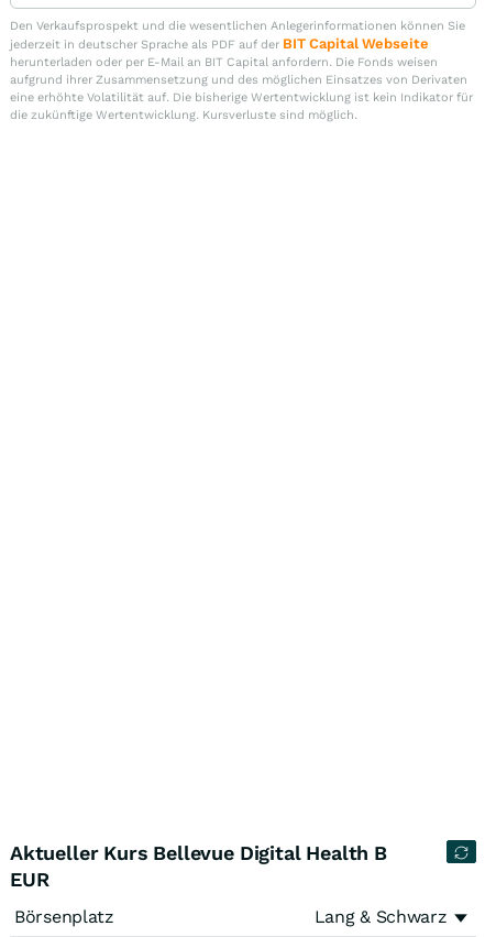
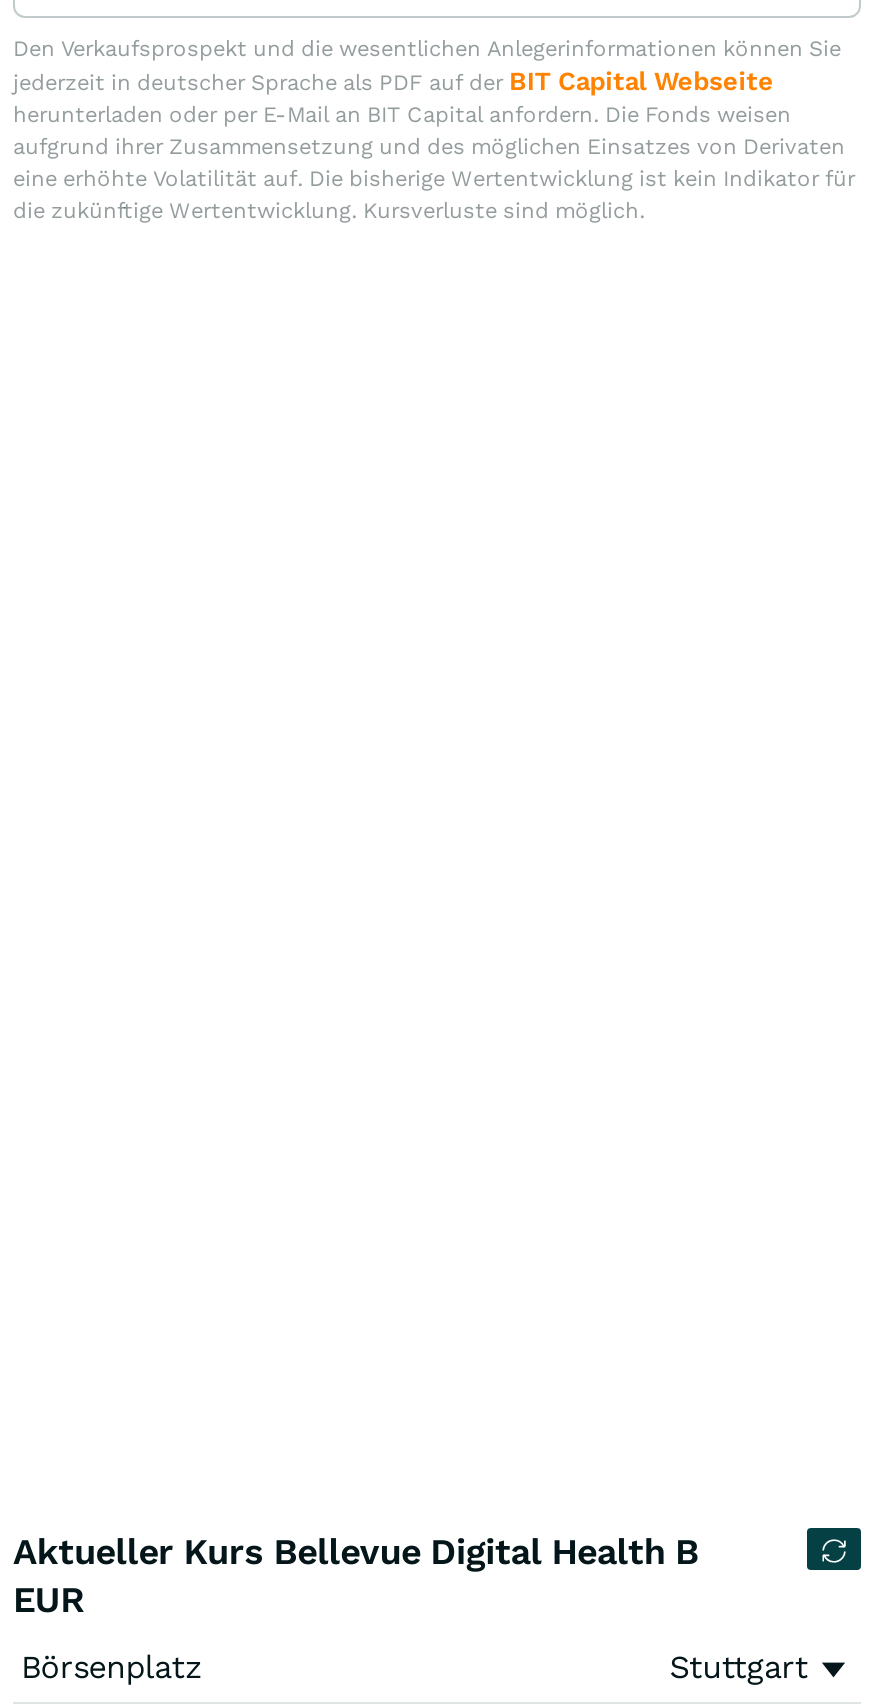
[314,906,447,927] Lang & Schwarz -> [670,1648,808,1686] Stuttgart

